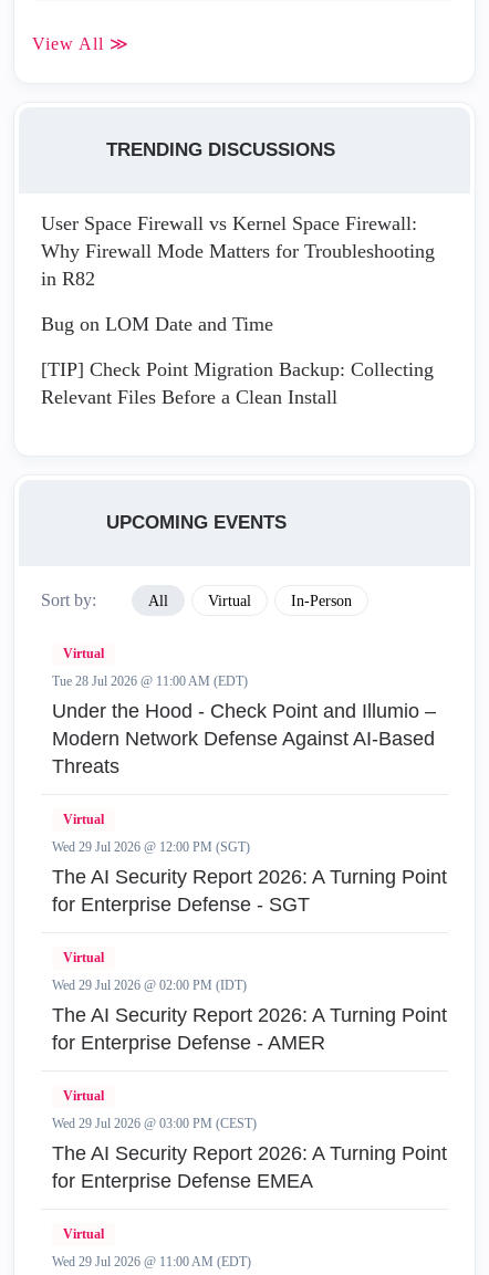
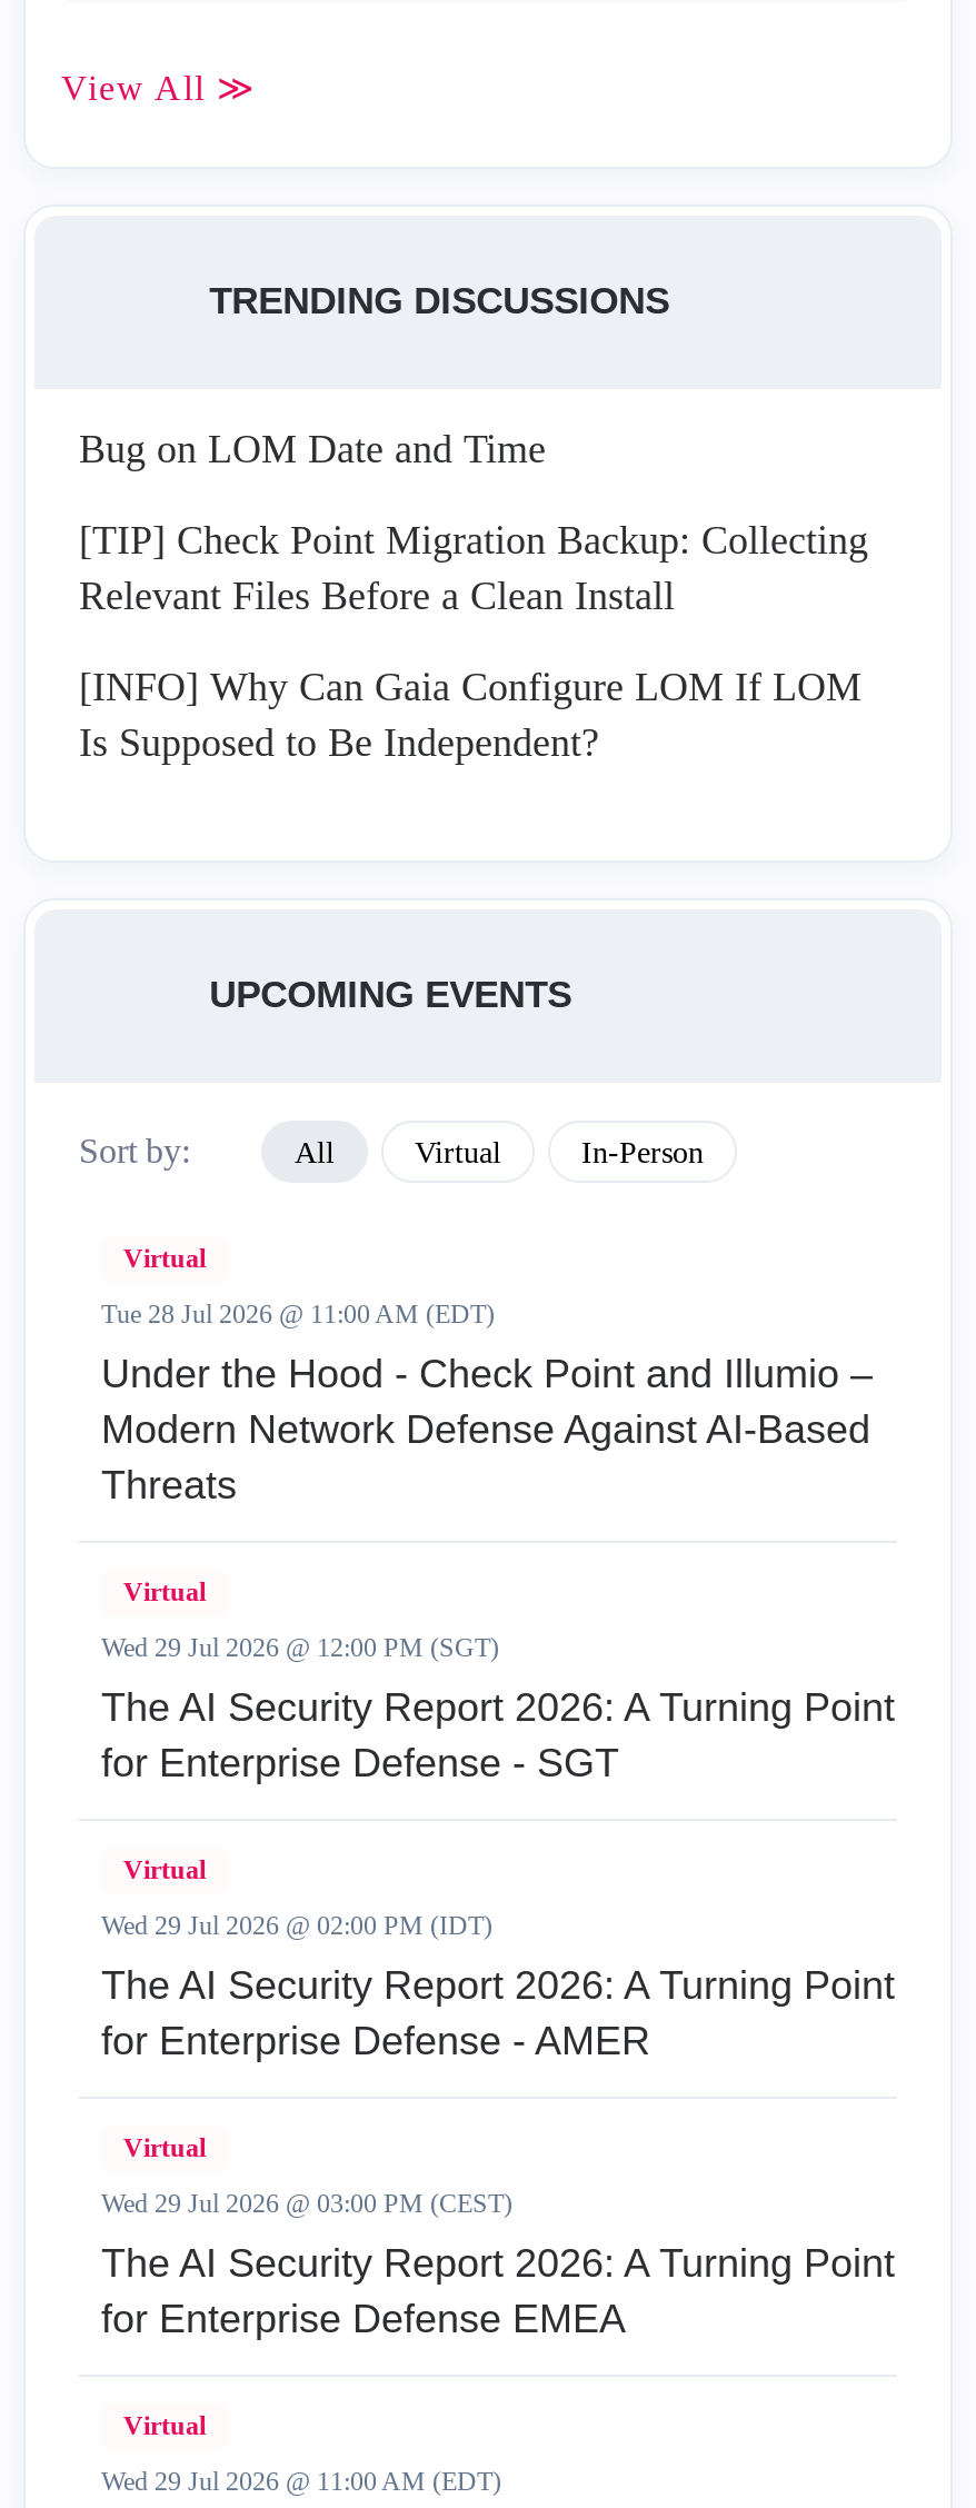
[41,212,435,290] User Space Firewall vs Kernel Space Firewall: | Why Firewall Mode Matters for Troubleshooting | in R82 -> none
moved [41,313,434,408] -> [79,427,868,618]: Bug on LOM Date and Time | [TIP] Check Point Migration Backup: Collecting | Relevant Files Before a Clean Install
none -> [79,665,862,765] [INFO] Why Can Gaia Configure LOM If LOM | Is Supposed to Be Independent?

